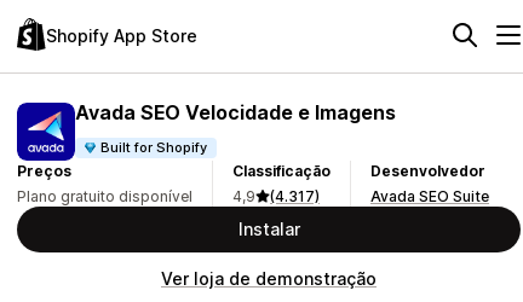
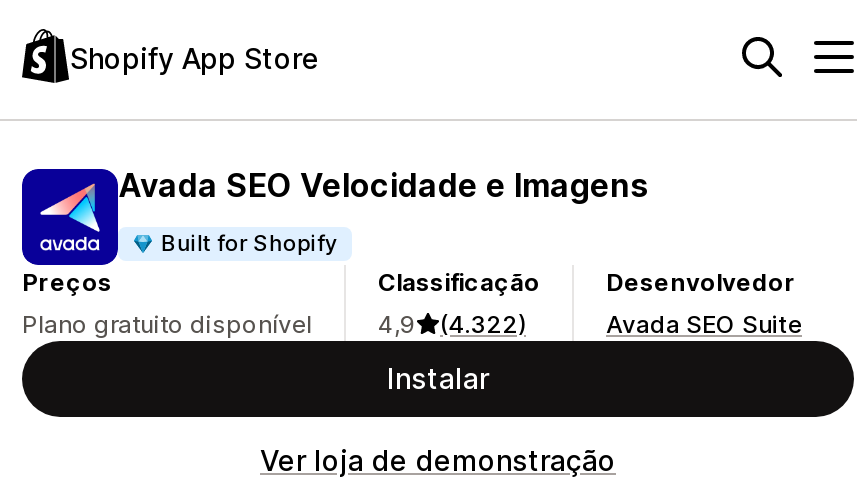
[232,187,320,205] 4,9 (4.317) -> [378,309,526,339] 4,9 (4.322)

